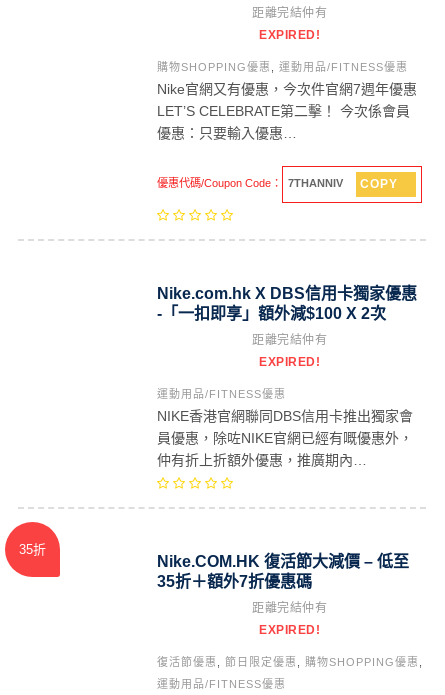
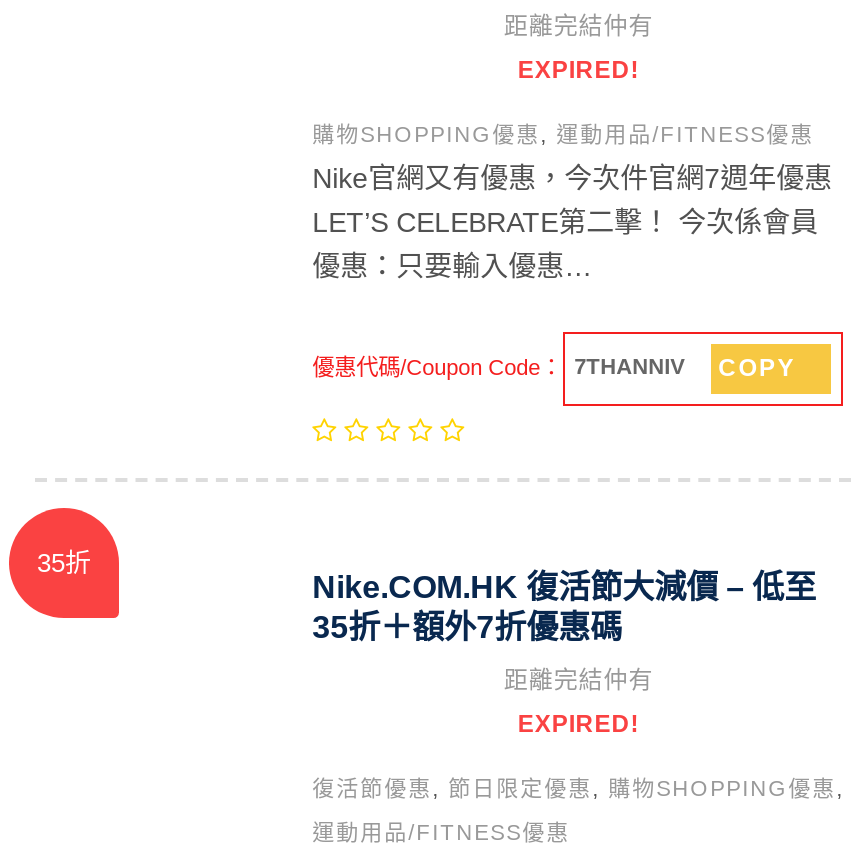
[157,285,417,468] Nike.com.hk X DBS信用卡獨家優惠 | -「一扣即享」額外減$100 X 2次 | 距離完結仲有 | EXPIRED! | 運動用品/FITNESS優惠 | NIKE香港官網聯同DBS信用卡推出獨家會 | 員優惠，除咗NIKE官網已經有嘅優惠外， | 仲有折上折額外優惠，推廣期內… -> none

